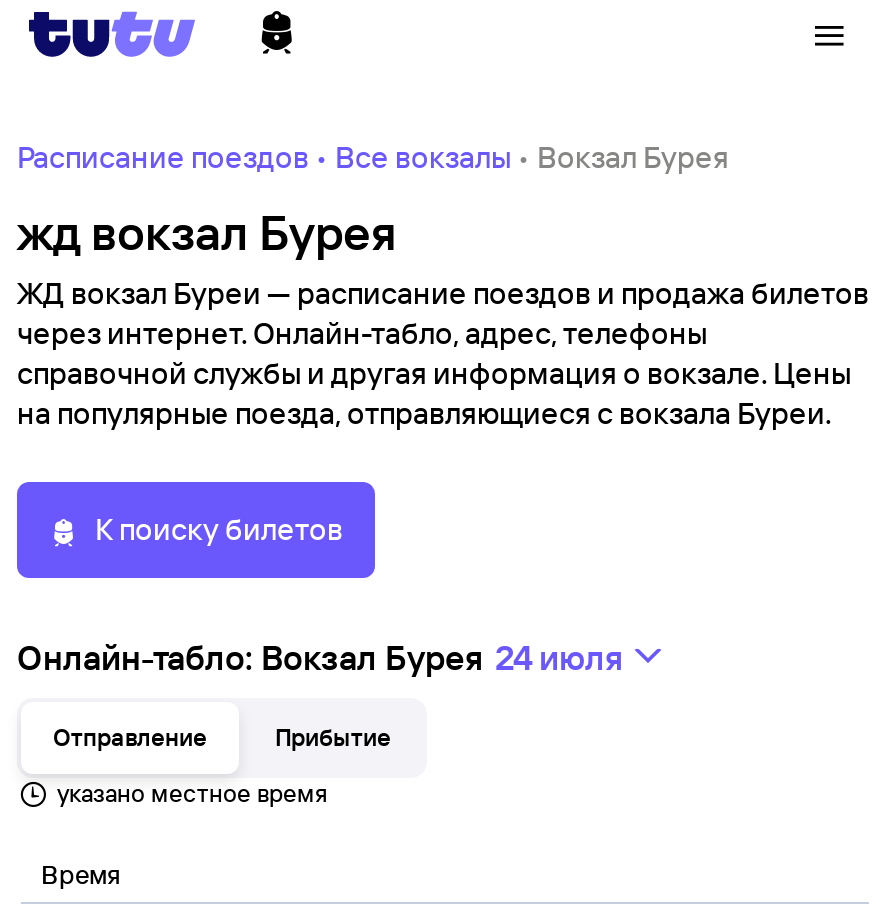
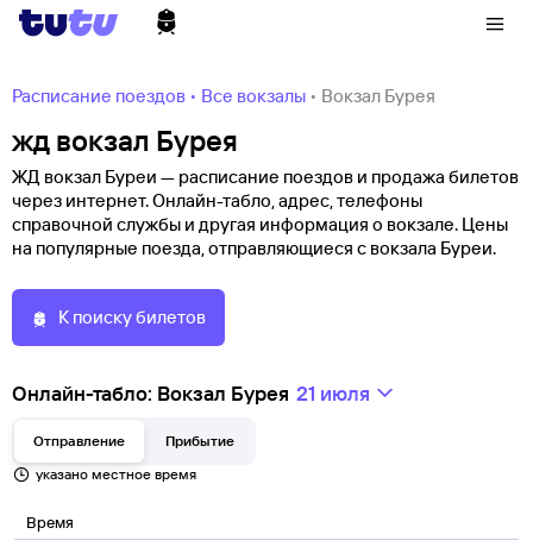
[17,636,623,678] Онлайн-табло: Вокзал Бурея 24 июля -> [12,381,370,406] Онлайн-табло: Вокзал Бурея 21 июля

